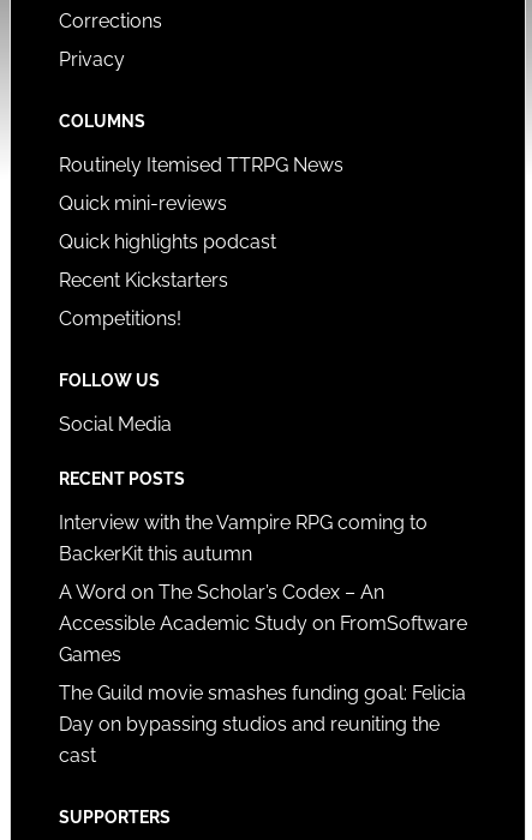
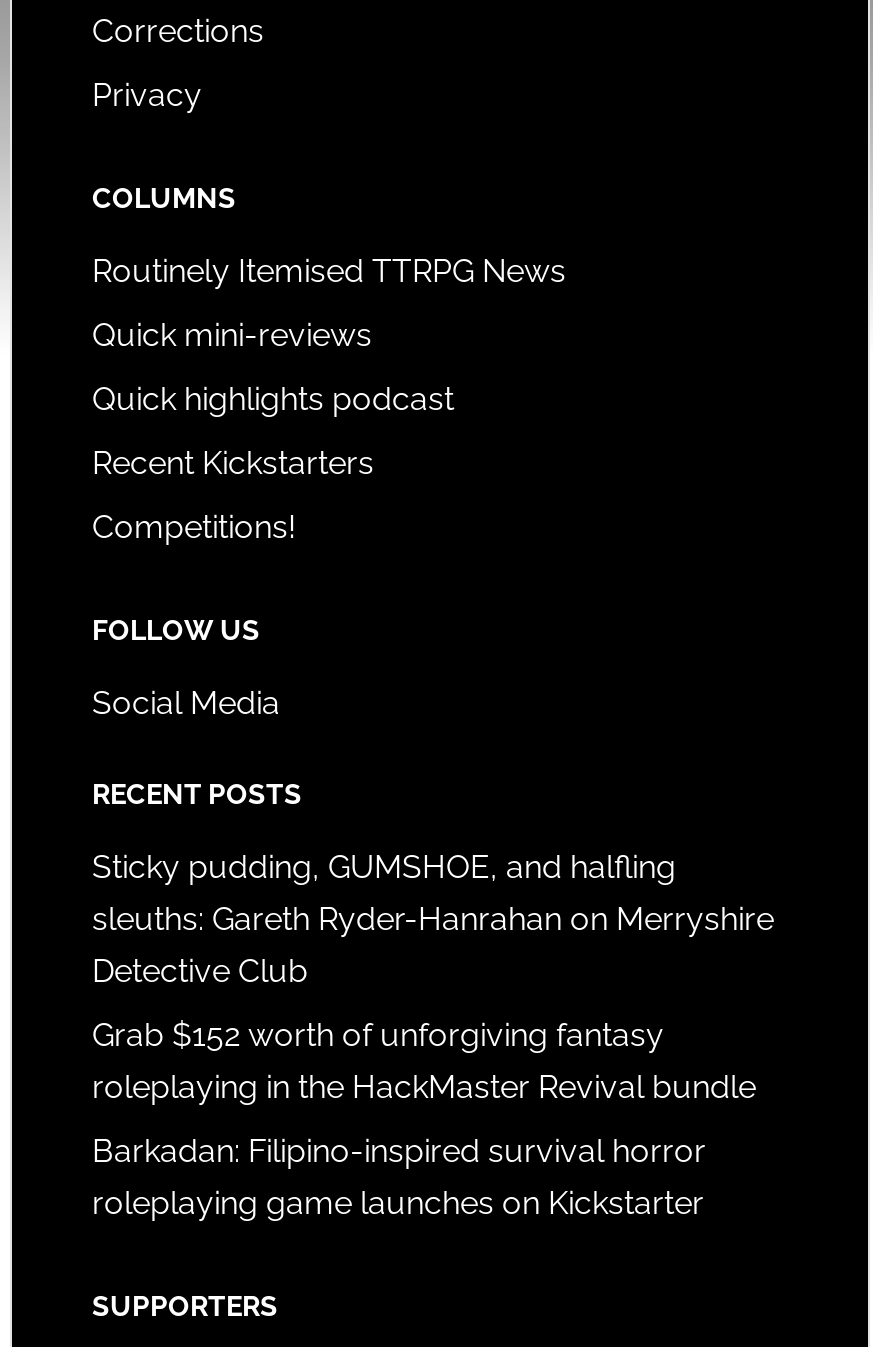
[59,512,428,566] Interview with the Vampire RPG coming to | BackerKit this autumn -> [92,849,774,991] Sticky pudding, GUMSHOE, and halfling | sleuths: Gareth Ryder-Hanrahan on Merryshire | Detective Club
[59,581,467,666] A Word on The Scholar’s Codex – An | Accessible Academic Study on FromSoftware | Games -> [92,1017,756,1107] Grab $152 worth of unforgiving fantasy | roleplaying in the HackMaster Revival bundle
[59,682,466,767] The Guild movie smashes funding goal: Felicia | Day on bypassing studios and reuniting the | cast -> [92,1133,706,1223] Barkadan: Filipino-inspired survival horror | roleplaying game launches on Kickstarter

